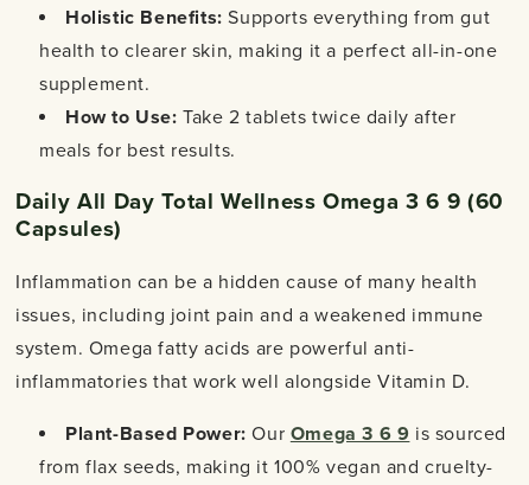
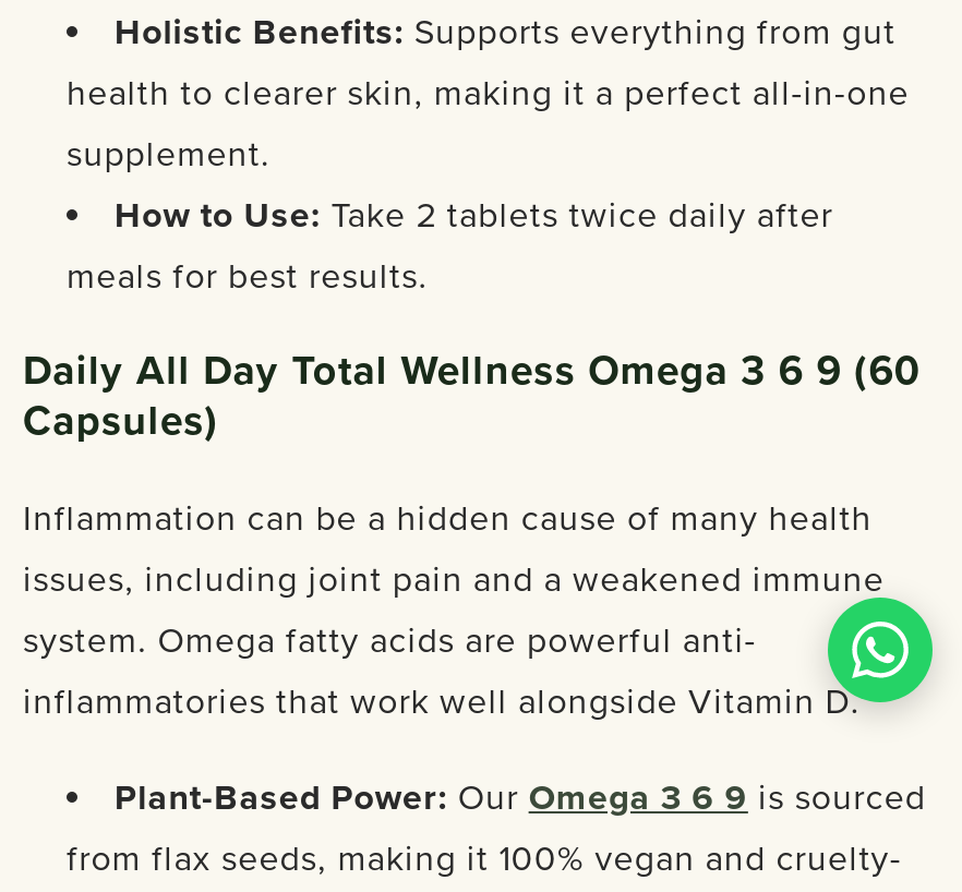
none -> [823,595,937,713] [image]

